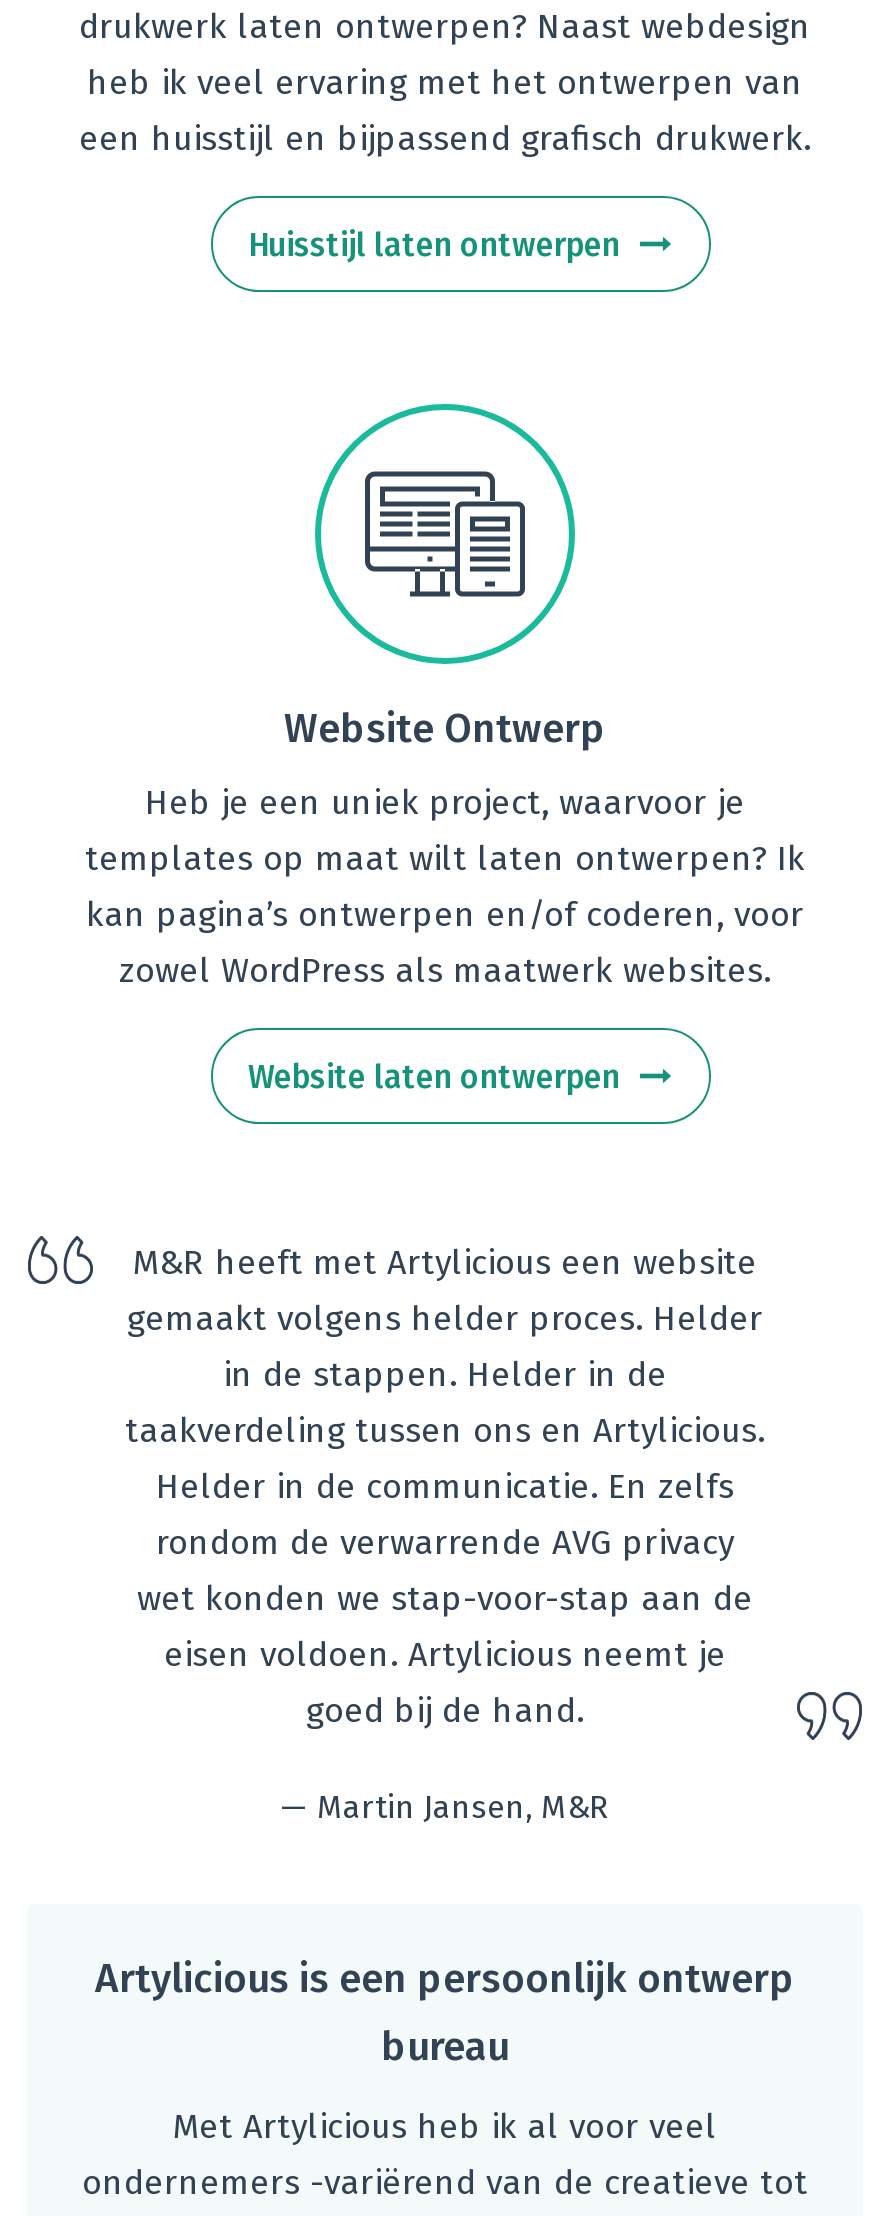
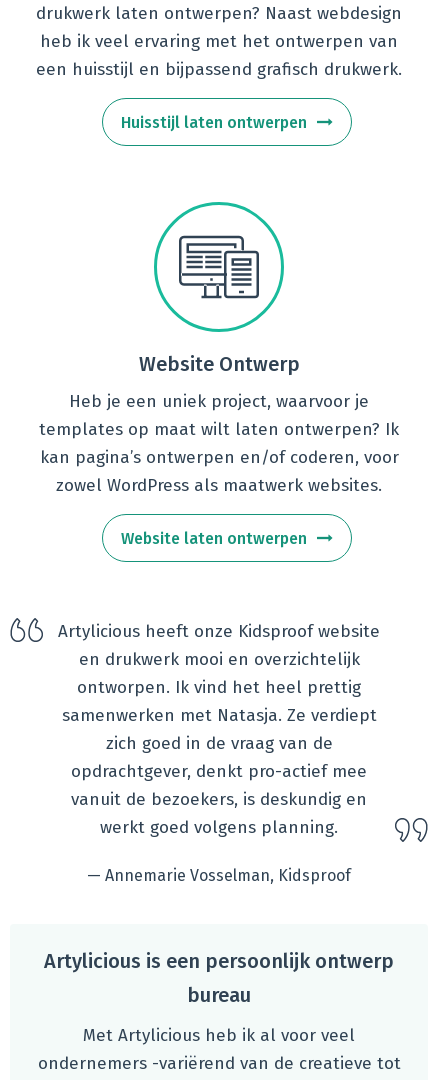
[125,1242,765,1732] M&R heeft met Artylicious een website | gemaakt volgens helder proces. Helder | in de stappen. Helder in de | taakverdeling tussen ons en Artylicious. | Helder in de communicatie. En zelfs | rondom de verwarrende AVG privacy | wet konden we stap-voor-stap aan de | eisen voldoen. Artylicious neemt je | goed bij de hand. -> [58,621,380,838] Artylicious heeft onze Kidsproof website | en drukwerk mooi en overzichtelijk | ontworpen. Ik vind het heel prettig | samenwerken met Natasja. Ze verdiept | zich goed in de vraag van de | opdrachtgever, denkt pro-actief mee | vanuit de bezoekers, is deskundig en | werkt goed volgens planning.
[317,1788,609,1826] Martin Jansen, M&R -> [105,866,351,885] Annemarie Vosselman, Kidsproof

